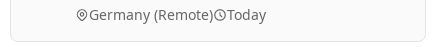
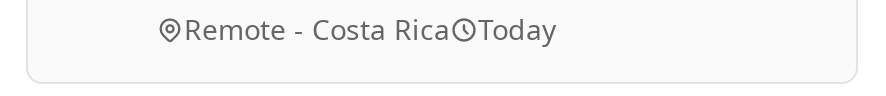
[89,5,213,24] Germany (Remote) -> [184,10,450,48] Remote - Costa Rica

